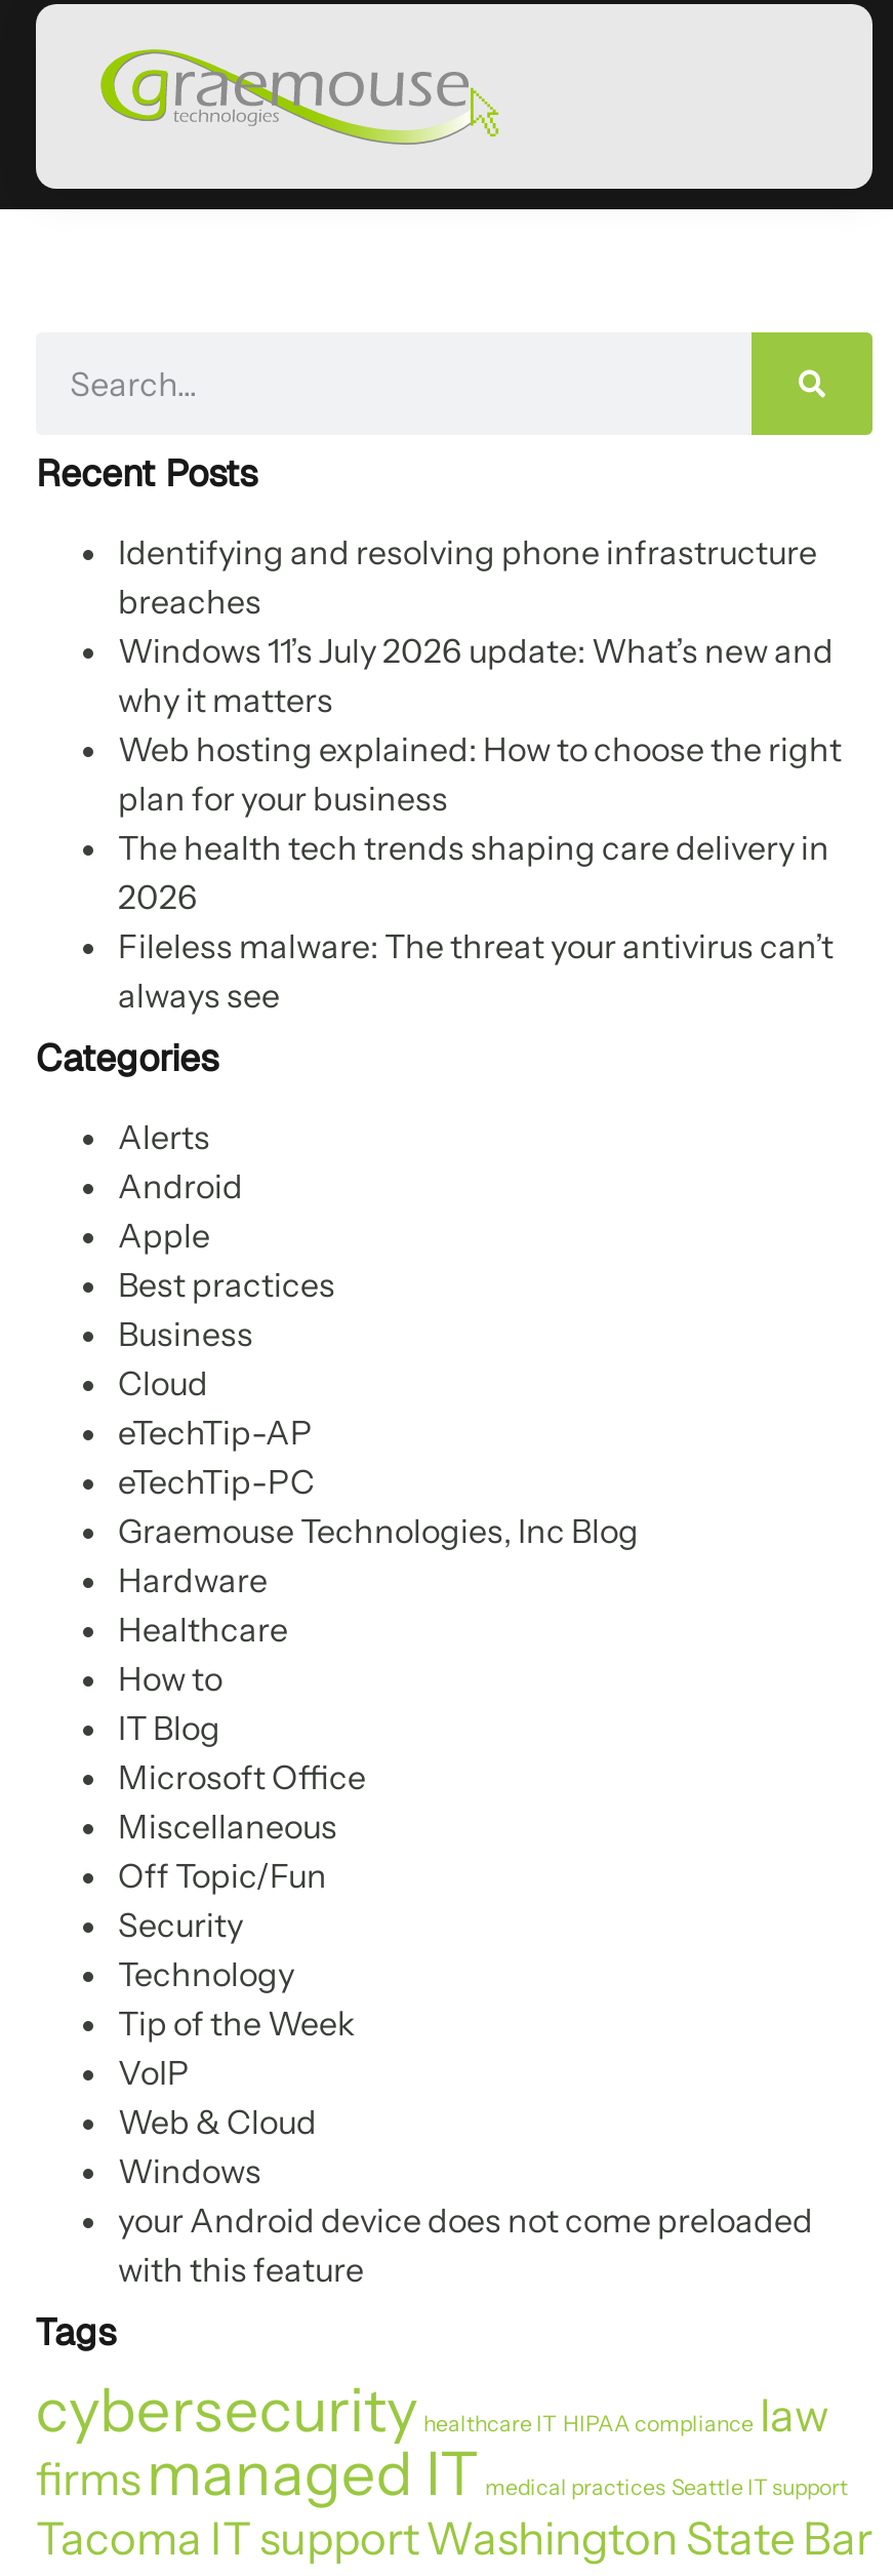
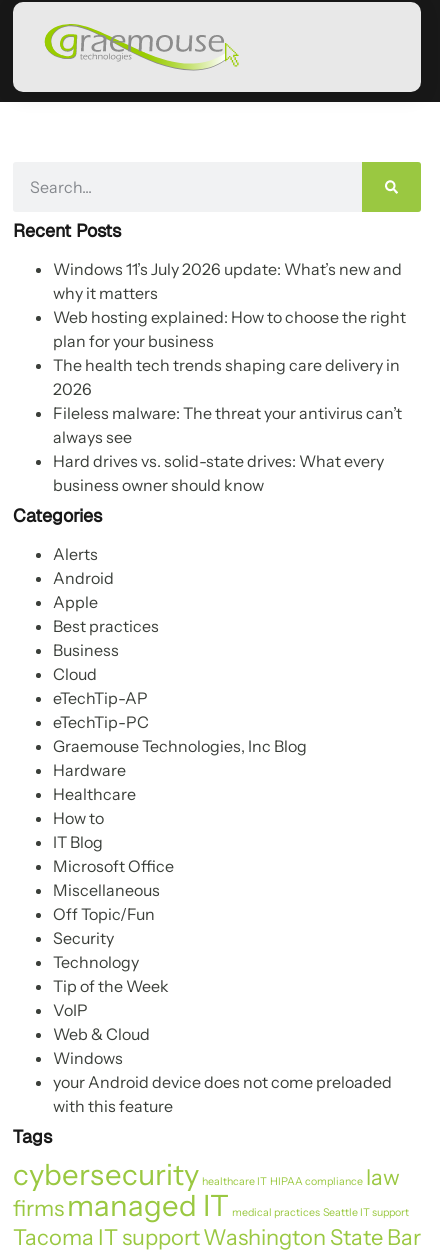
[118,532,817,622] Identifying and resolving phone infrastructure | breaches -> none
moved [118,630,842,1016] -> [53,259,406,447]: Windows 11’s July 2026 update: What’s new and | why it matters | Web hosting explained: How to choose the right | plan for your business | The health tech trends shaping care delivery in | 2026 | Fileless malware: The threat your antivirus can’t | always see
none -> [53,451,384,495] Hard drives vs. solid-state drives: What every | business owner should know

